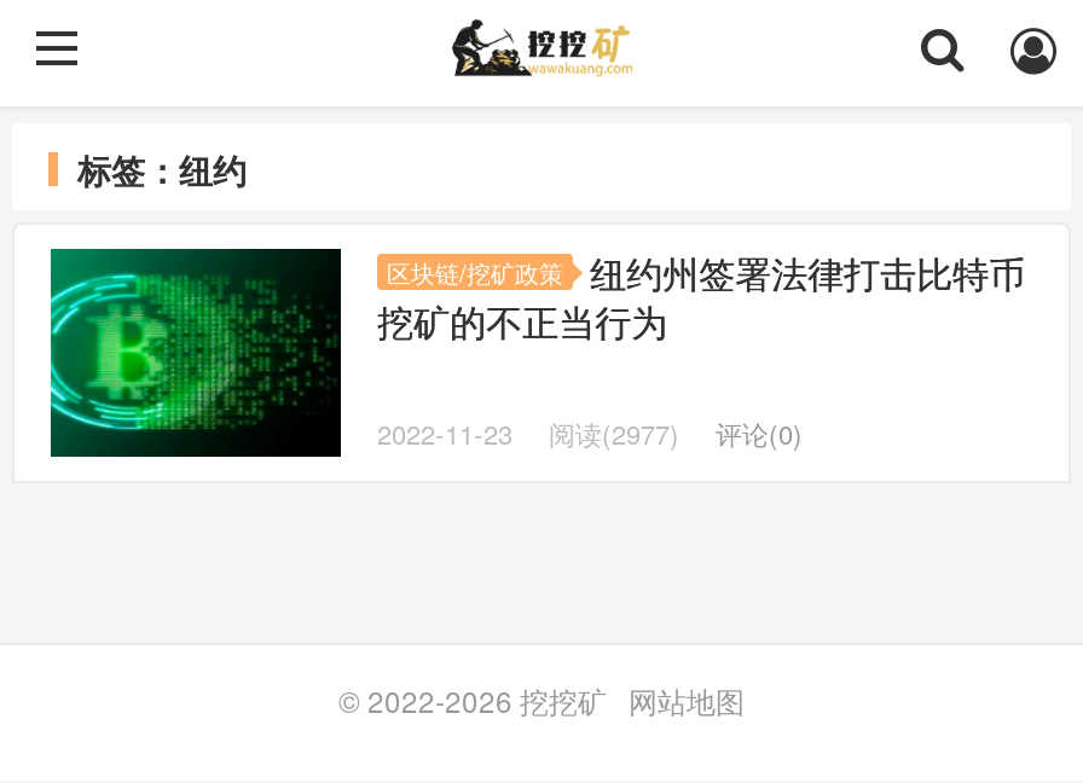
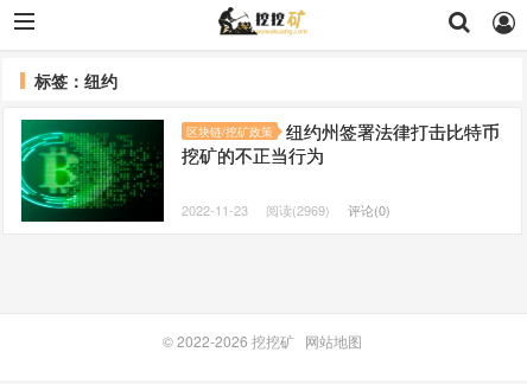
[377,413,803,452] 2022-11-23 阅读(2977) 评论(0) -> [182,200,391,219] 2022-11-23 阅读(2969) 评论(0)

